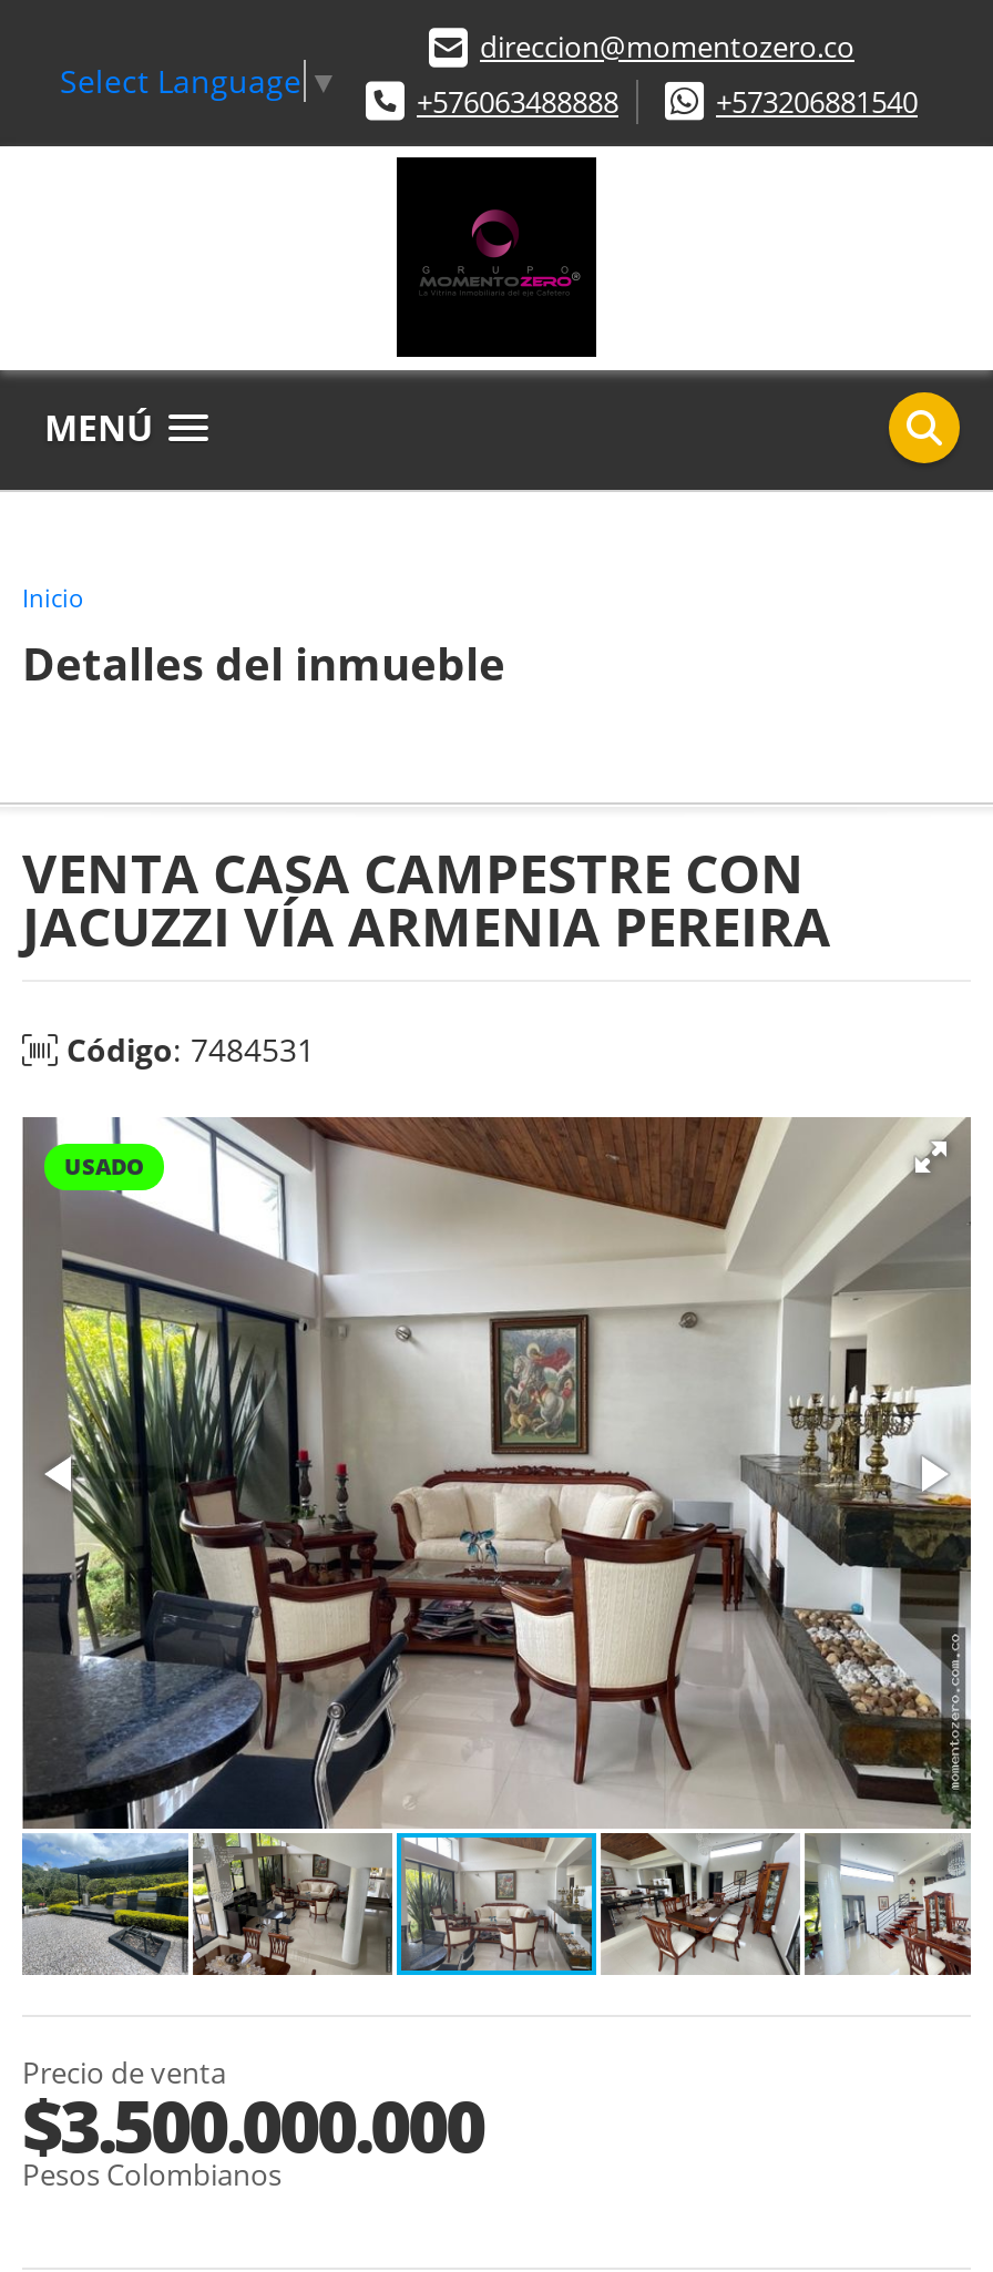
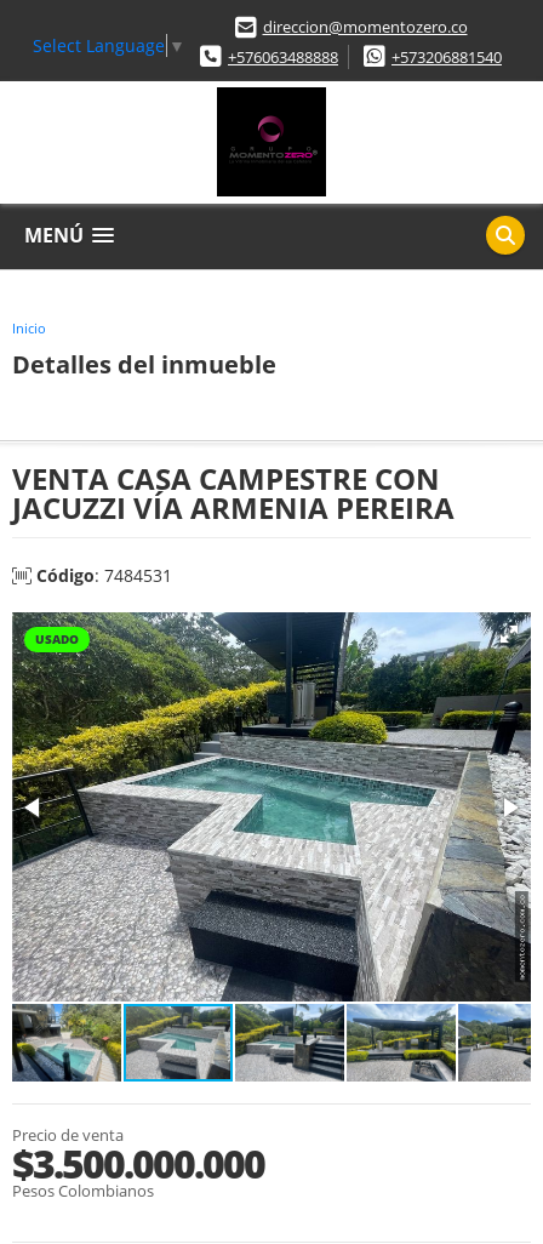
[20,1115,973,1977] [image] -> [11,611,532,1083] [image]

